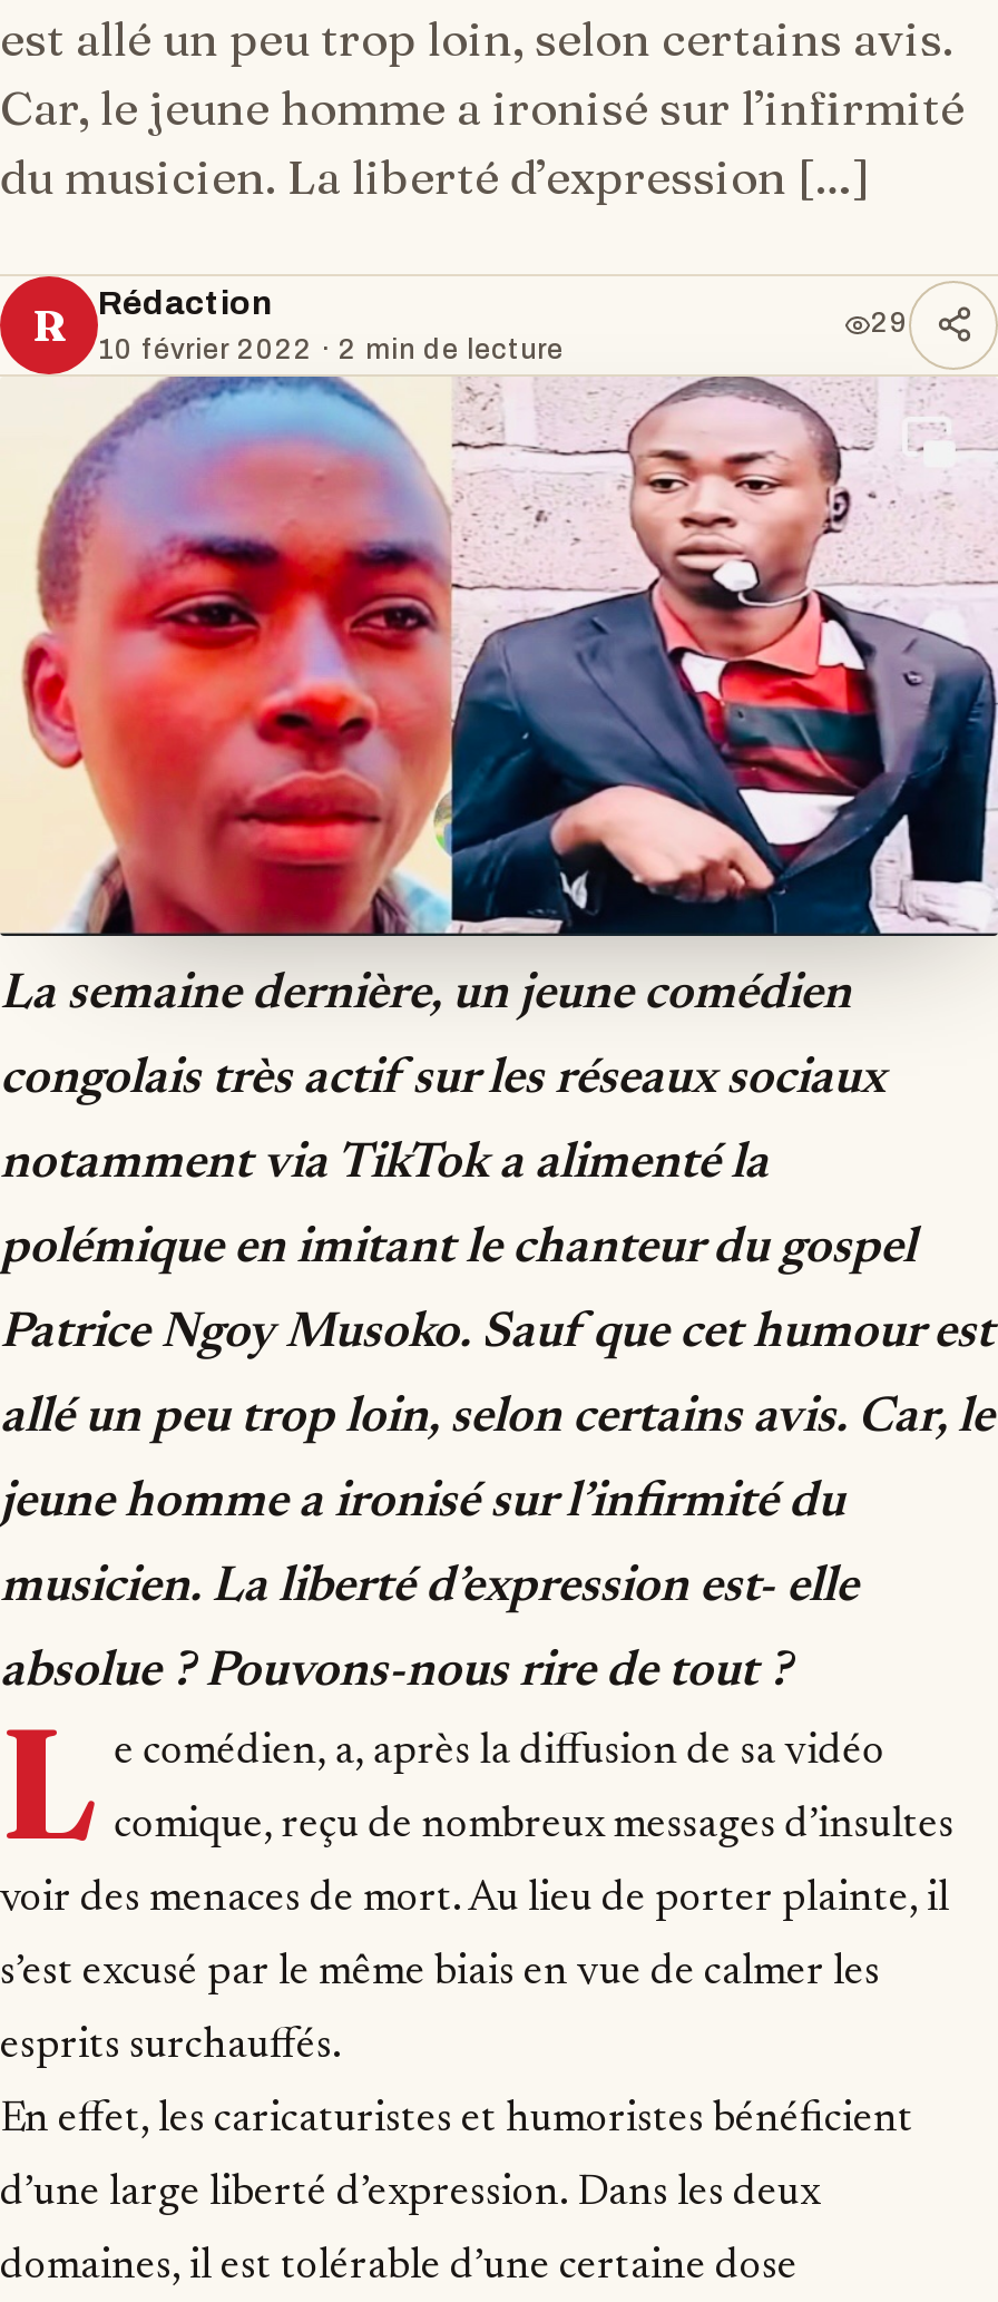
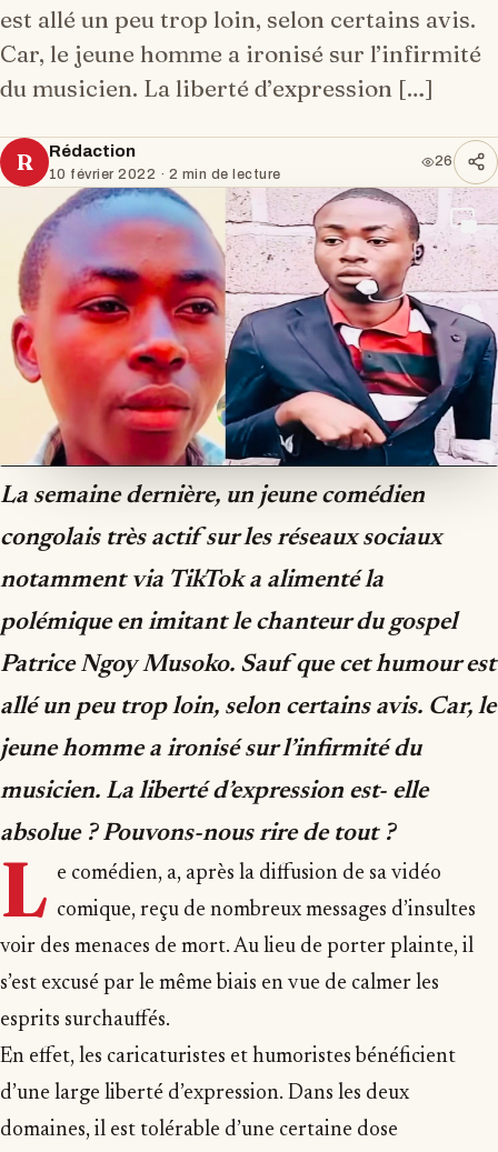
[871,309,909,340] 29 -> [435,154,454,169] 26

